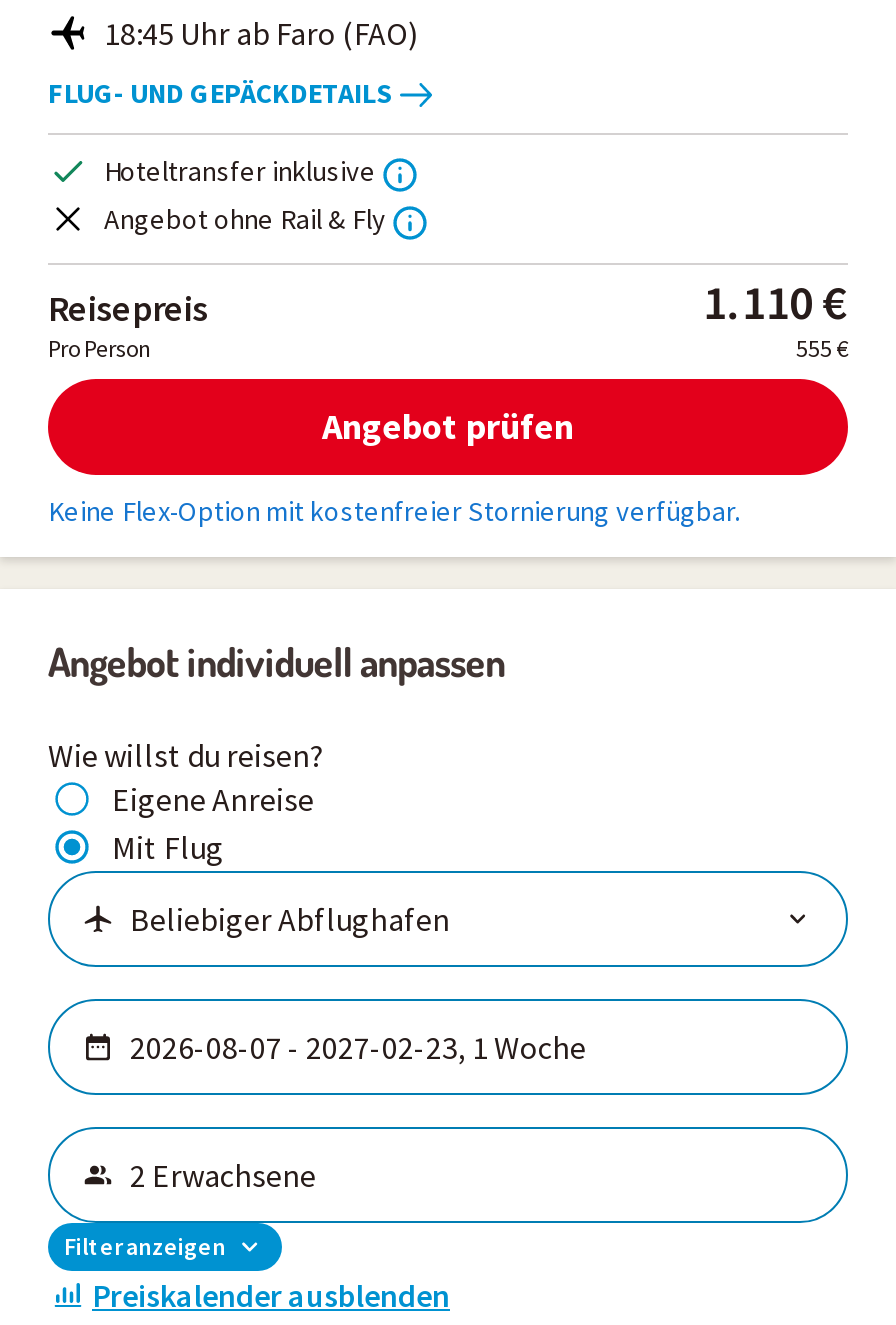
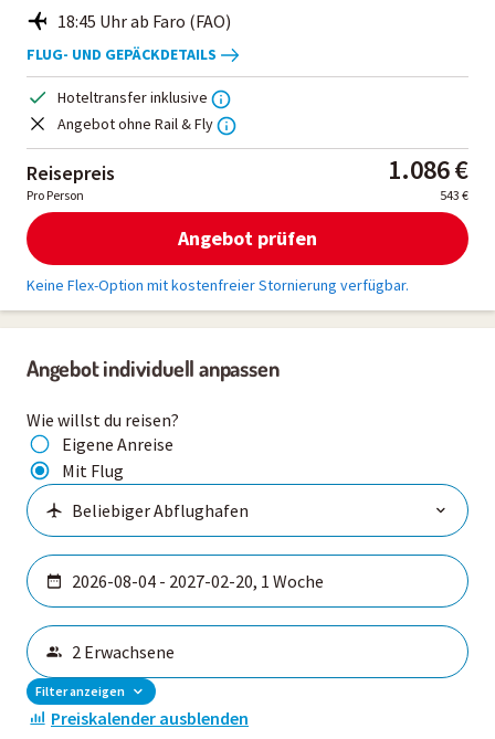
[703,271,848,333] 1.110 € -> [388,152,468,187] 1.086 €
[796,333,848,363] 555 € -> [440,187,468,203] 543 €

